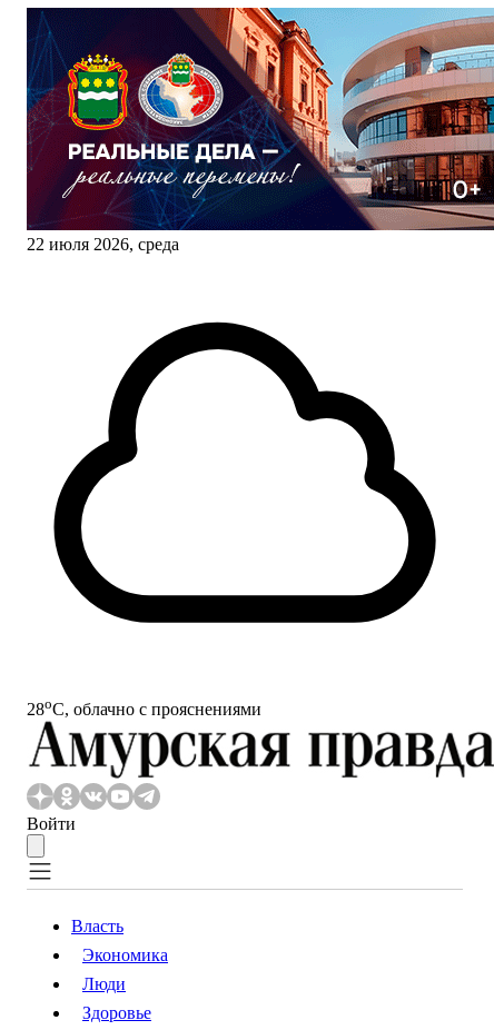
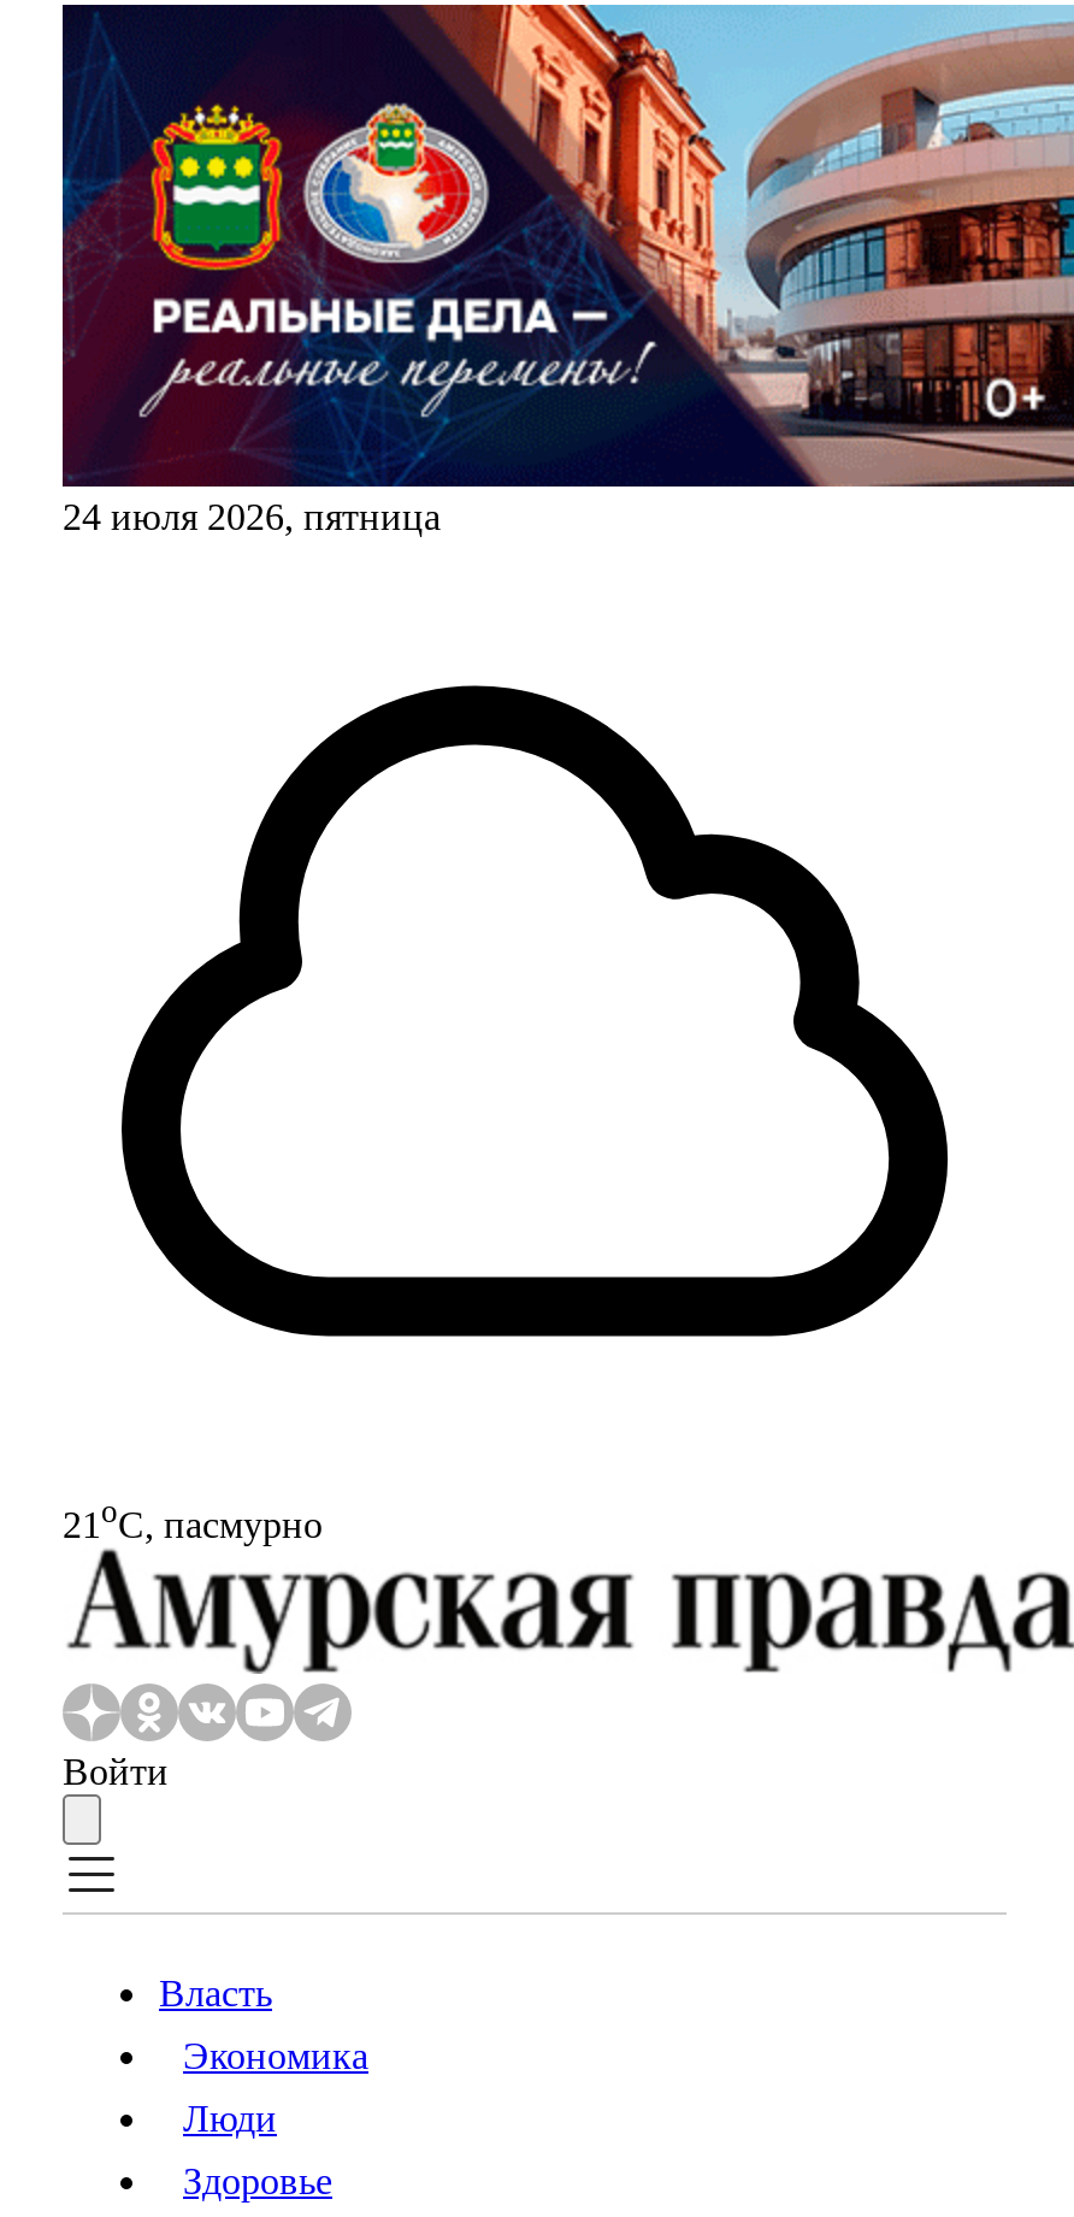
[27,235,179,254] 22 июля 2026, среда -> [63,496,441,537] 24 июля 2026, пятница
[27,695,261,719] 28oС, облачно с прояснениями -> [63,1493,323,1545] 21oС, пасмурно

